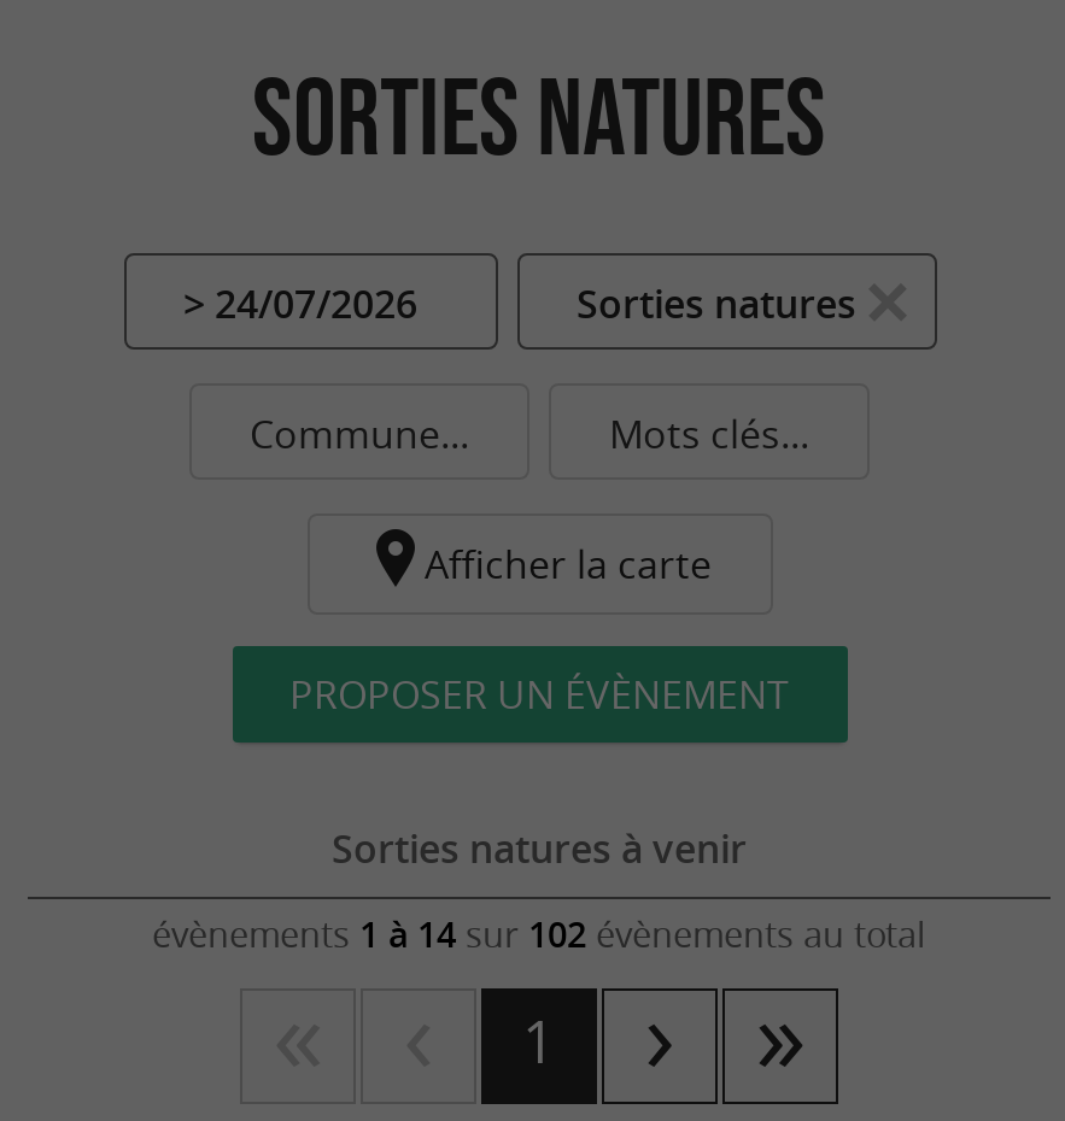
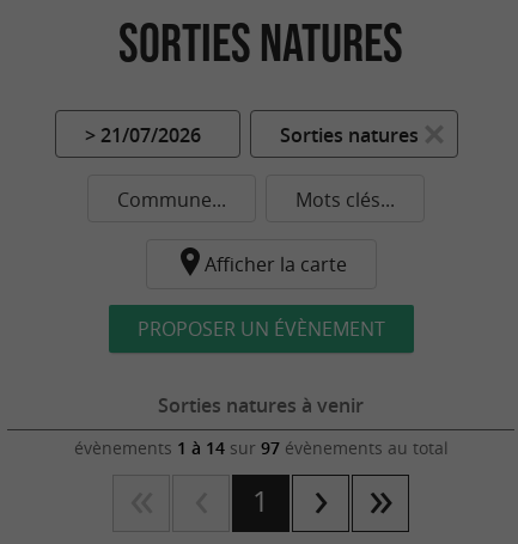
[183,277,417,330] > 24/07/2026 -> [84,122,200,148] > 21/07/2026
[152,911,926,957] évènements 1 à 14 sur 102 évènements au total -> [74,436,448,459] évènements 1 à 14 sur 97 évènements au total

